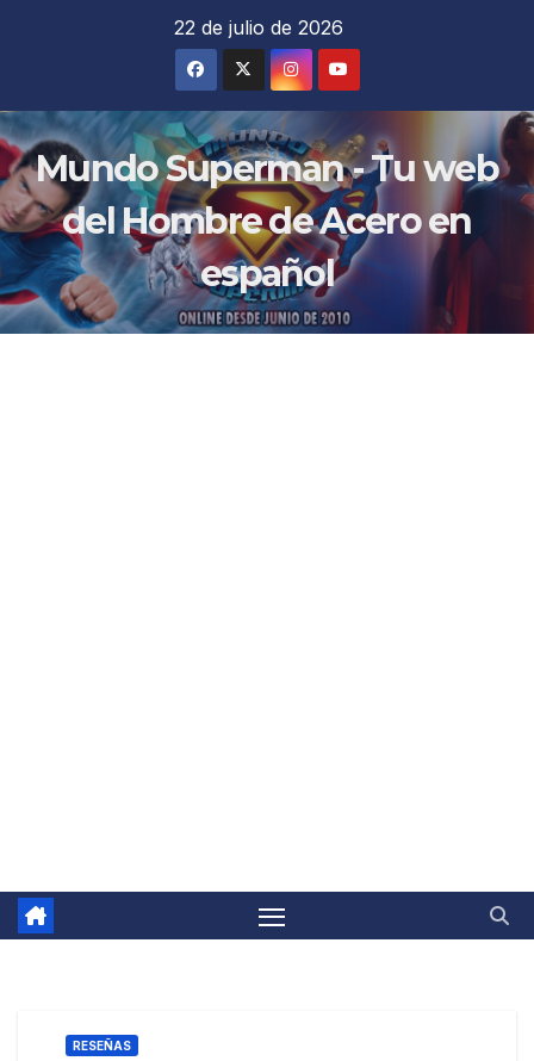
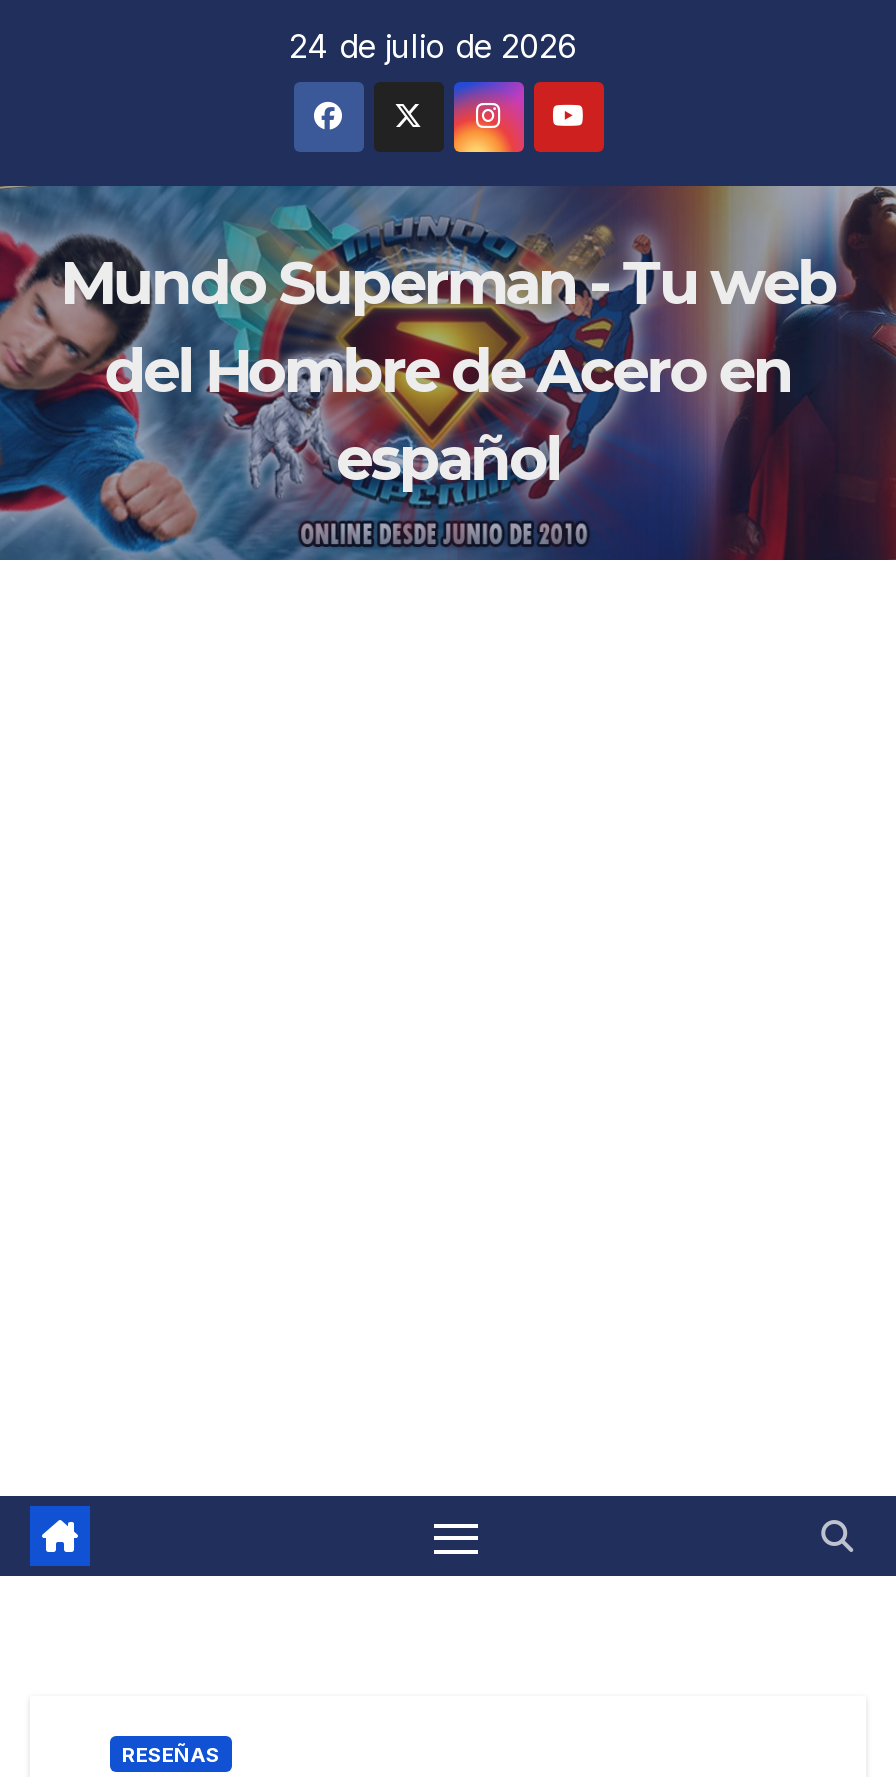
[173,15,343,39] 22 de julio de 2026 -> [289,26,577,66] 24 de julio de 2026

